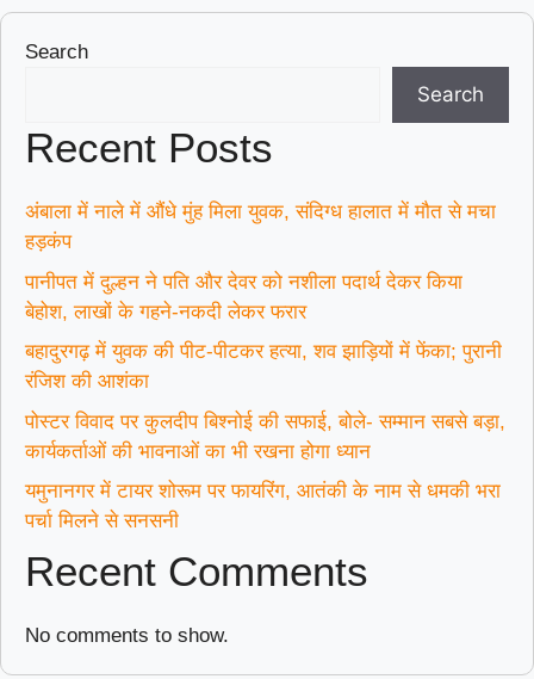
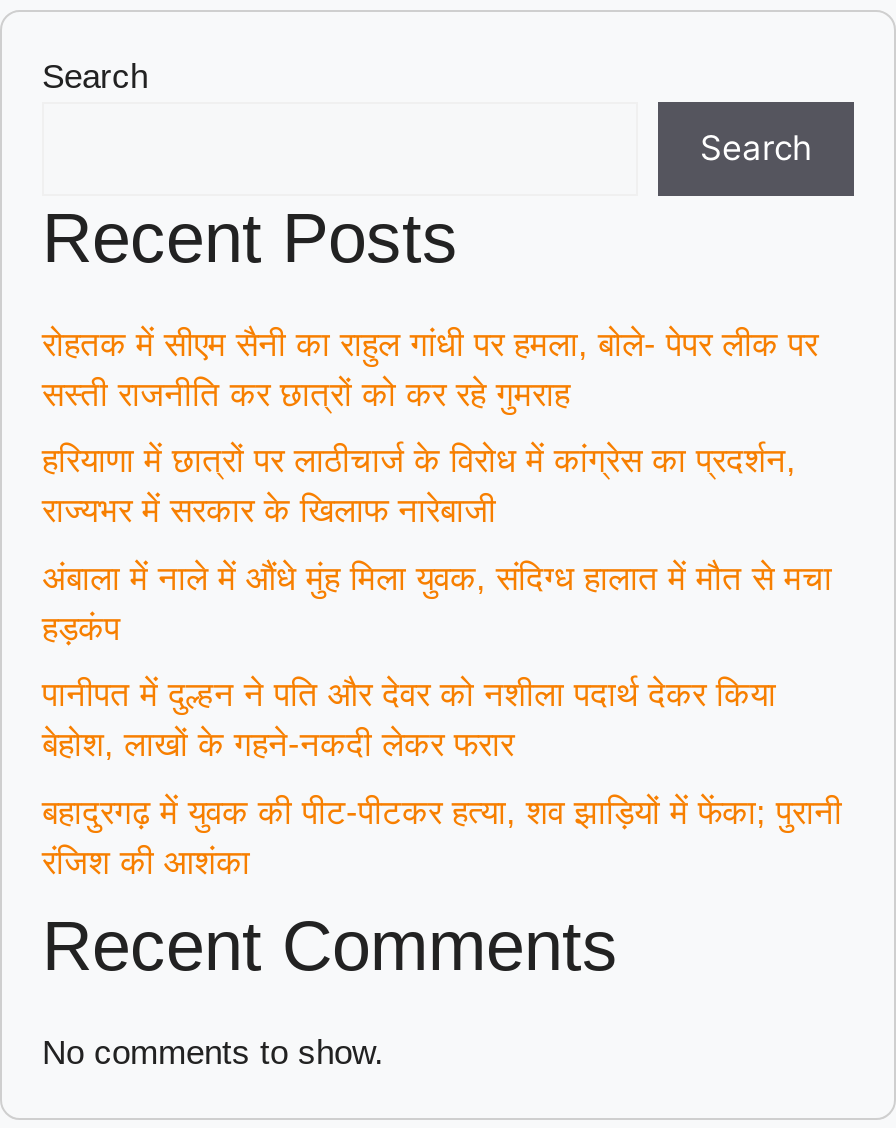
none -> [42,325,818,530] रोहतक में सीएम सैनी का राहुल गांधी पर हमला, बोले- पेपर लीक पर | सस्ती राजनीति कर छात्रों को कर रहे गुमराह | हरियाणा में छात्रों पर लाठीचार्ज के विरोध में कांग्रेस का प्रदर्शन, | राज्यभर में सरकार के खिलाफ नारेबाजी
moved [25,201,502,393] -> [42,559,842,881]: अंबाला में नाले में औंधे मुंह मिला युवक, संदिग्ध हालात में मौत से मचा | हड़कंप | पानीपत में दुल्हन ने पति और देवर को नशीला पदार्थ देकर किया | बेहोश, लाखों के गहने-नकदी लेकर फरार | बहादुरगढ़ में युवक की पीट-पीटकर हत्या, शव झाड़ियों में फेंका; पुरानी | रंजिश की आशंका
[25,410,505,532] पोस्टर विवाद पर कुलदीप बिश्नोई की सफाई, बोले- सम्मान सबसे बड़ा, | कार्यकर्ताओं की भावनाओं का भी रखना होगा ध्यान | यमुनानगर में टायर शोरूम पर फायरिंग, आतंकी के नाम से धमकी भरा | पर्चा मिलने से सनसनी -> none

